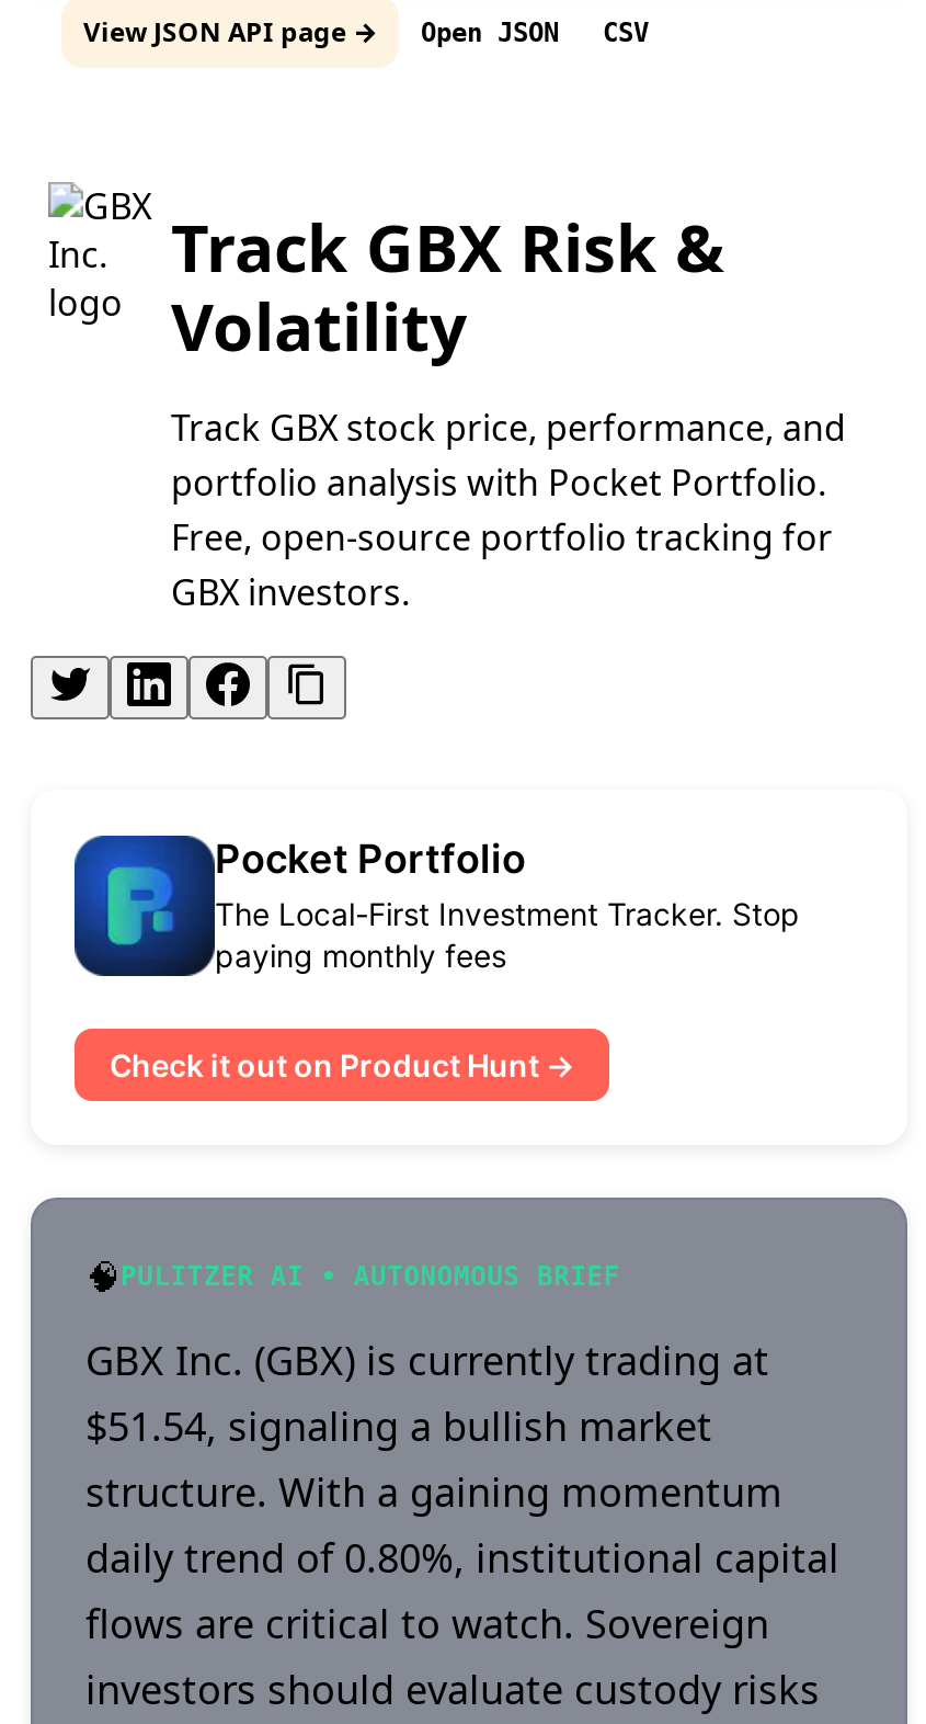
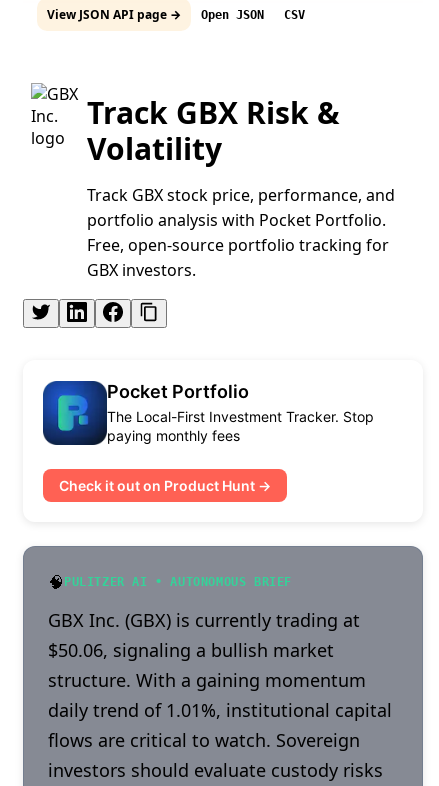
[85,1400,712,1452] $51.54, signaling a bullish market -> [48,638,334,662] $50.06, signaling a bullish market
[85,1531,839,1584] daily trend of 0.80%, institutional capital -> [48,698,392,722] daily trend of 1.01%, institutional capital

